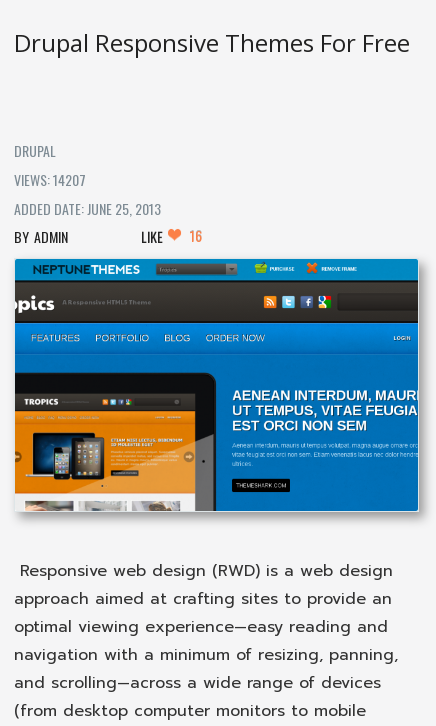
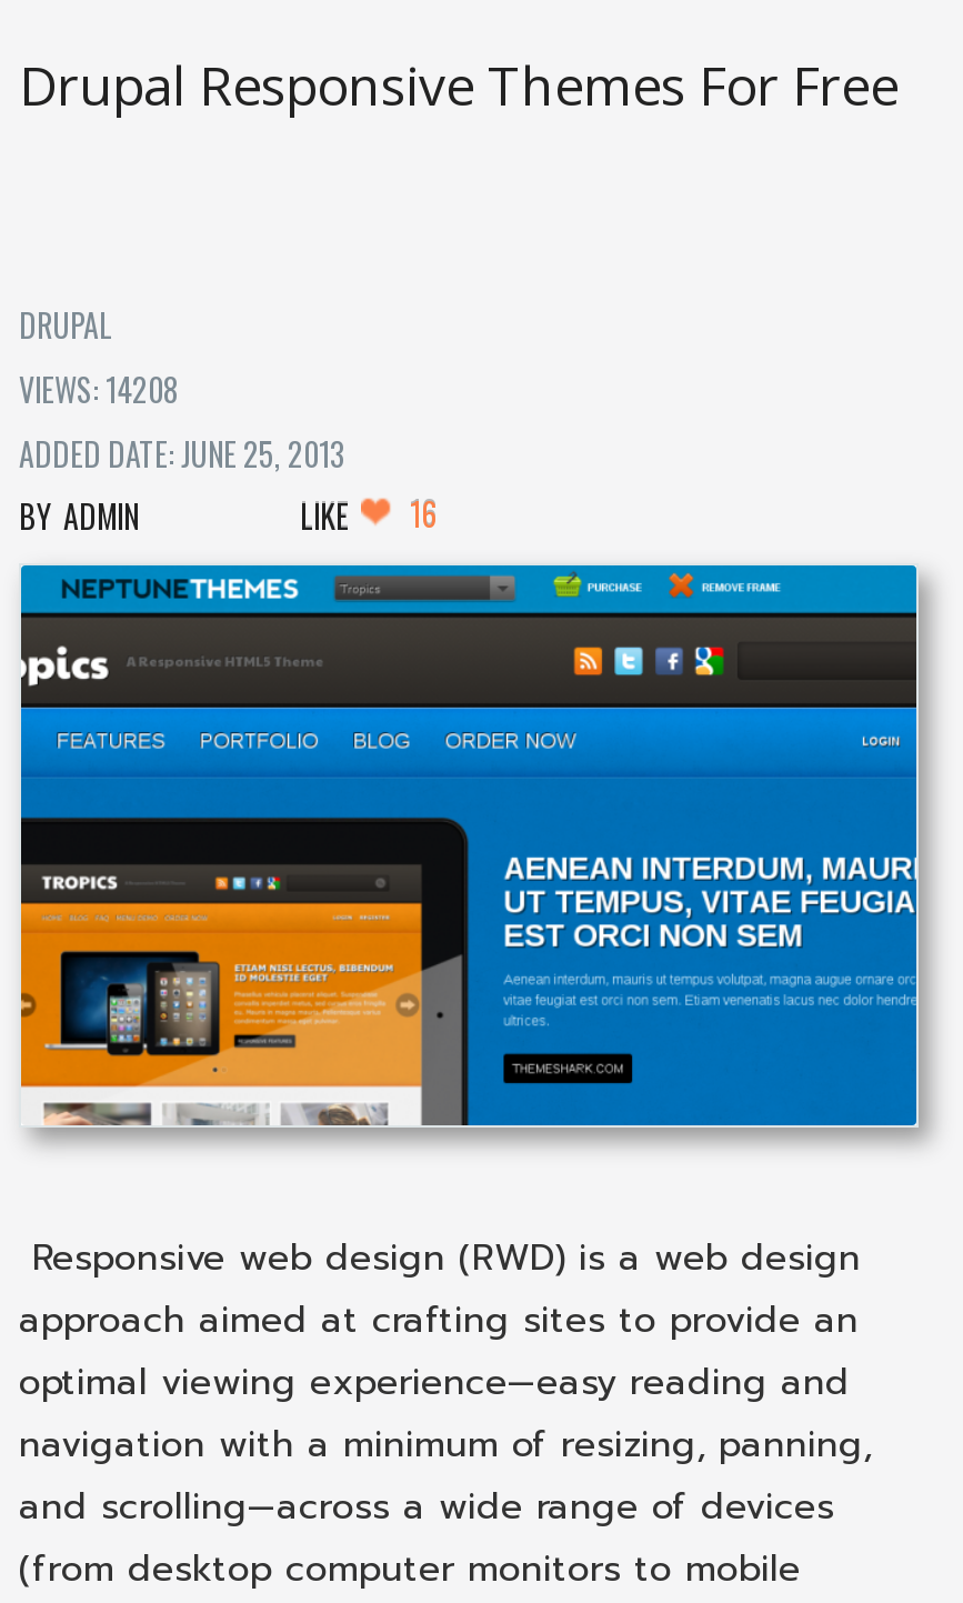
[14,169,86,190] VIEWS: 14207 -> [19,365,179,412] VIEWS: 14208

